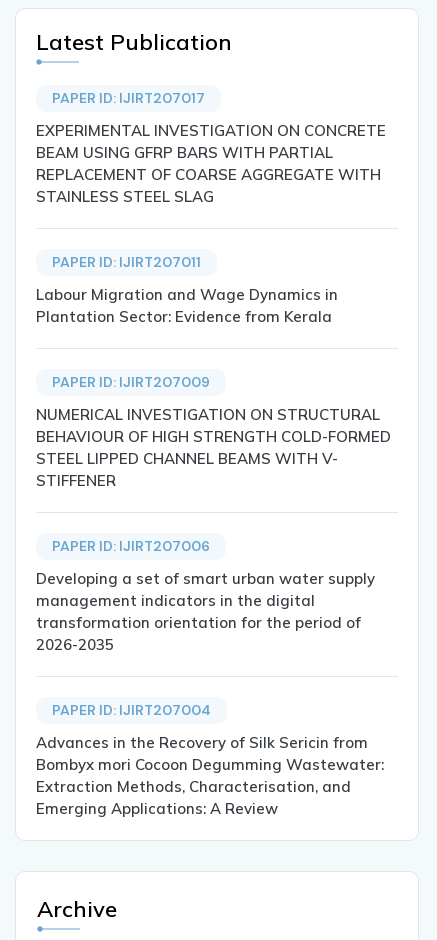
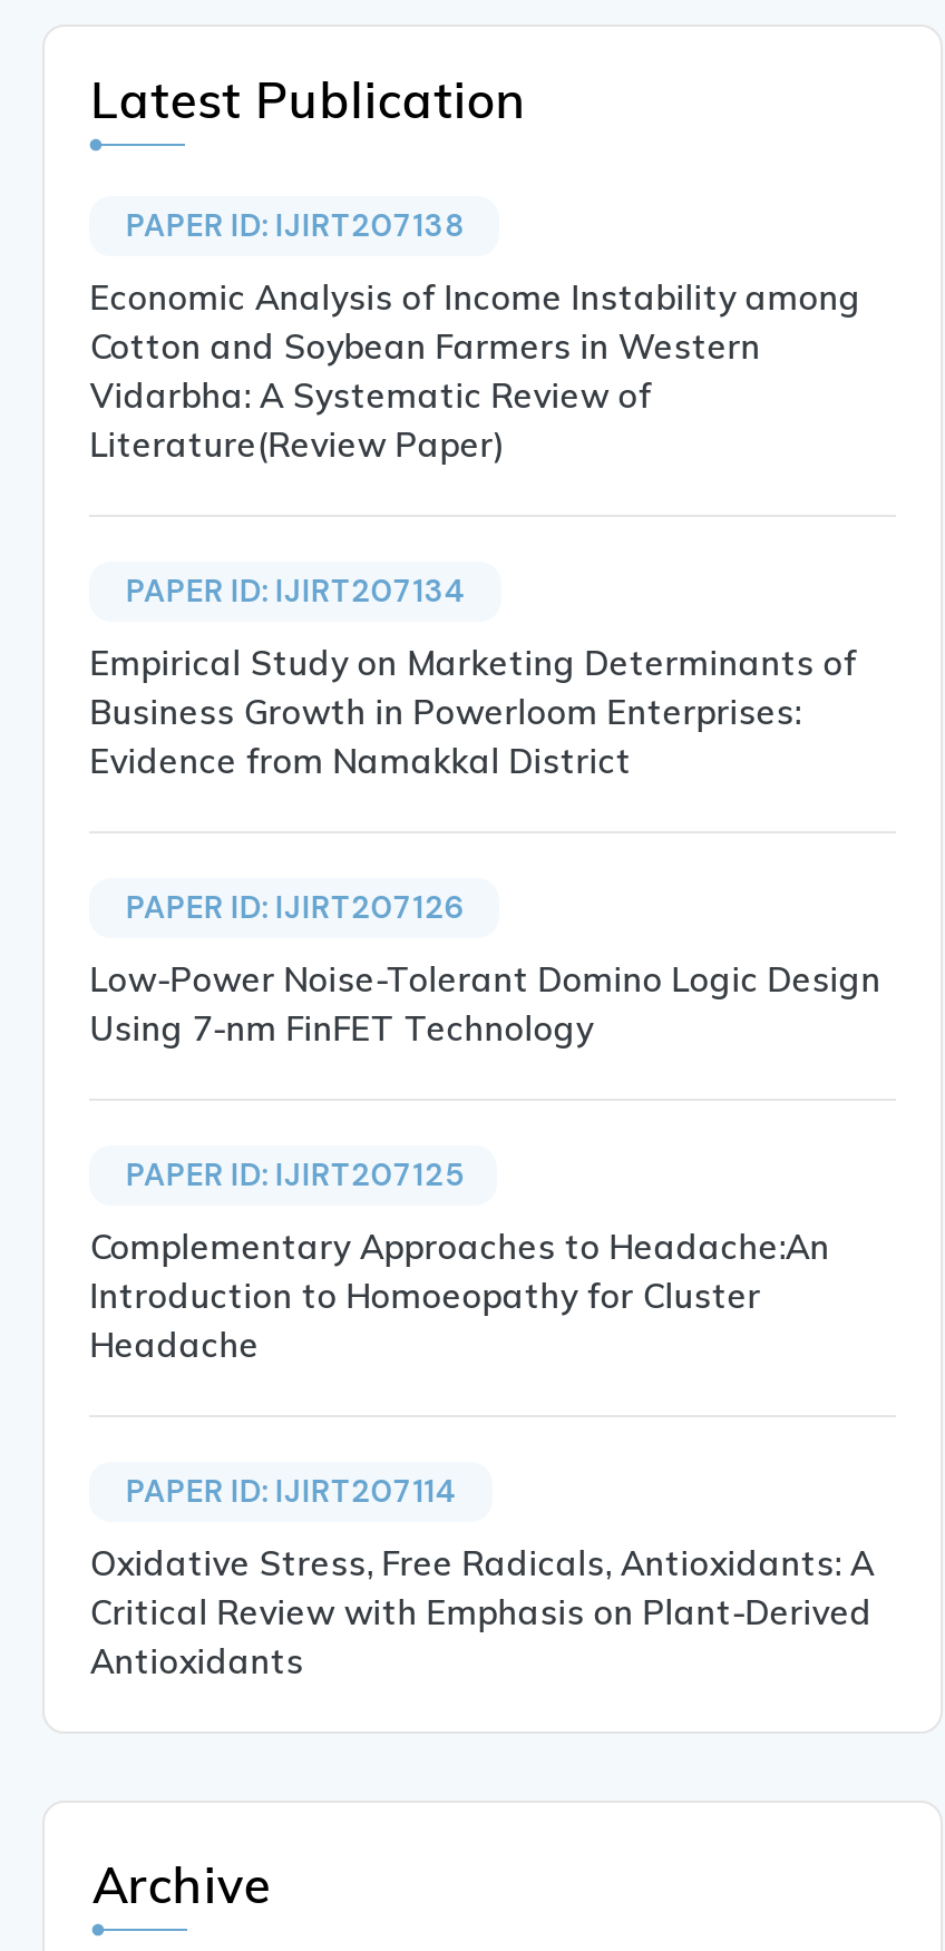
[52,89,205,107] PAPER ID: IJIRT207017 -> [126,204,464,244] PAPER ID: IJIRT207138
[36,121,386,206] EXPERIMENTAL INVESTIGATION ON CONCRETE | BEAM USING GFRP BARS WITH PARTIAL | REPLACEMENT OF COARSE AGGREGATE WITH | STAINLESS STEEL SLAG -> [90,275,861,465] Economic Analysis of Income Instability among | Cotton and Soybean Farmers in Western | Vidarbha: A Systematic Review of | Literature(Review Paper)
[52,253,201,271] PAPER ID: IJIRT207011 -> [126,570,467,610] PAPER ID: IJIRT207134
[36,285,338,326] Labour Migration and Wage Dynamics in | Plantation Sector: Evidence from Kerala -> [90,641,857,781] Empirical Study on Marketing Determinants of | Business Growth in Powerloom Enterprises: | Evidence from Namakkal District
[52,373,210,391] PAPER ID: IJIRT207009 -> [126,886,464,926] PAPER ID: IJIRT207126
[36,405,391,490] NUMERICAL INVESTIGATION ON STRUCTURAL | BEHAVIOUR OF HIGH STRENGTH COLD-FORMED | STEEL LIPPED CHANNEL BEAMS WITH V- | STIFFENER -> [90,957,881,1049] Low-Power Noise-Tolerant Domino Logic Design | Using 7-nm FinFET Technology
[52,537,210,555] PAPER ID: IJIRT207006 -> [126,1153,462,1194] PAPER ID: IJIRT207125
[36,569,375,654] Developing a set of smart urban water supply | management indicators in the digital | transformation orientation for the period of | 2026-2035 -> [90,1225,830,1365] Complementary Approaches to Headache:An | Introduction to Homoeopathy for Cluster | Headache
[52,701,211,719] PAPER ID: IJIRT207004 -> [126,1470,458,1510] PAPER ID: IJIRT207114
[36,733,384,818] Advances in the Recovery of Silk Sericin from | Bombyx mori Cocoon Degumming Wastewater: | Extraction Methods, Characterisation, and | Emerging Applications: A Review -> [90,1541,875,1682] Oxidative Stress, Free Radicals, Antioxidants: A | Critical Review with Emphasis on Plant-Derived | Antioxidants

